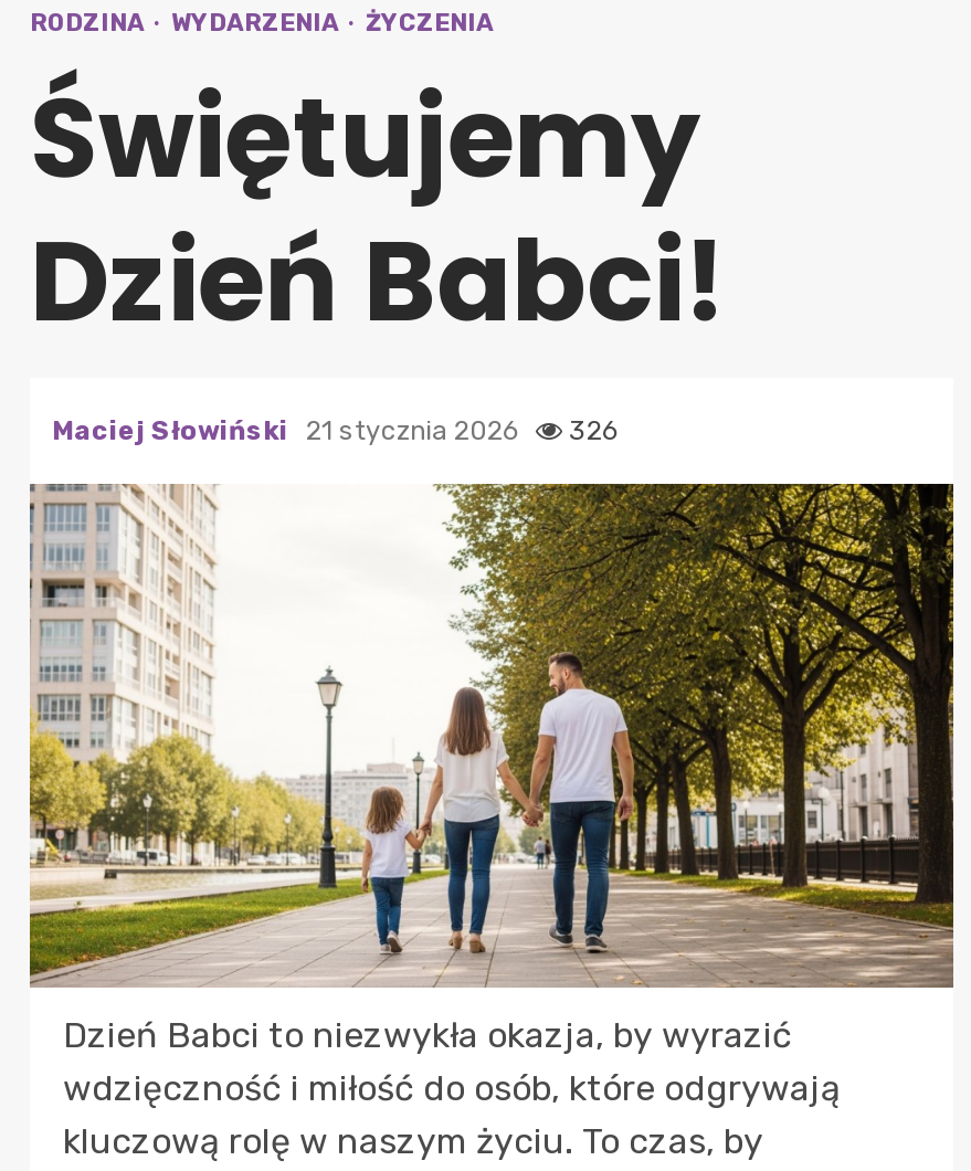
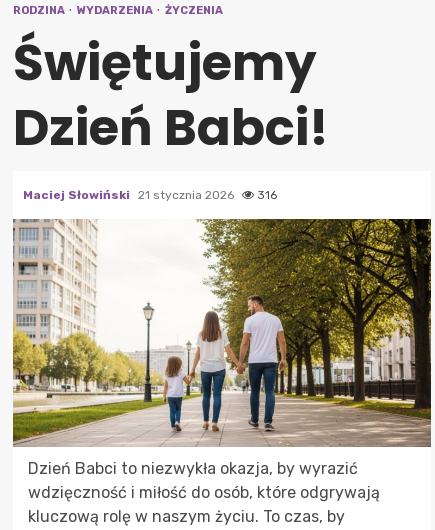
[52,415,618,446] Maciej Słowiński 21 stycznia 2026 326 -> [23,188,277,202] Maciej Słowiński 21 stycznia 2026 316

